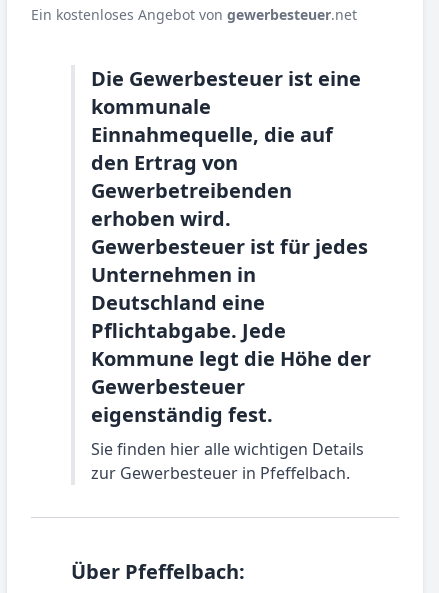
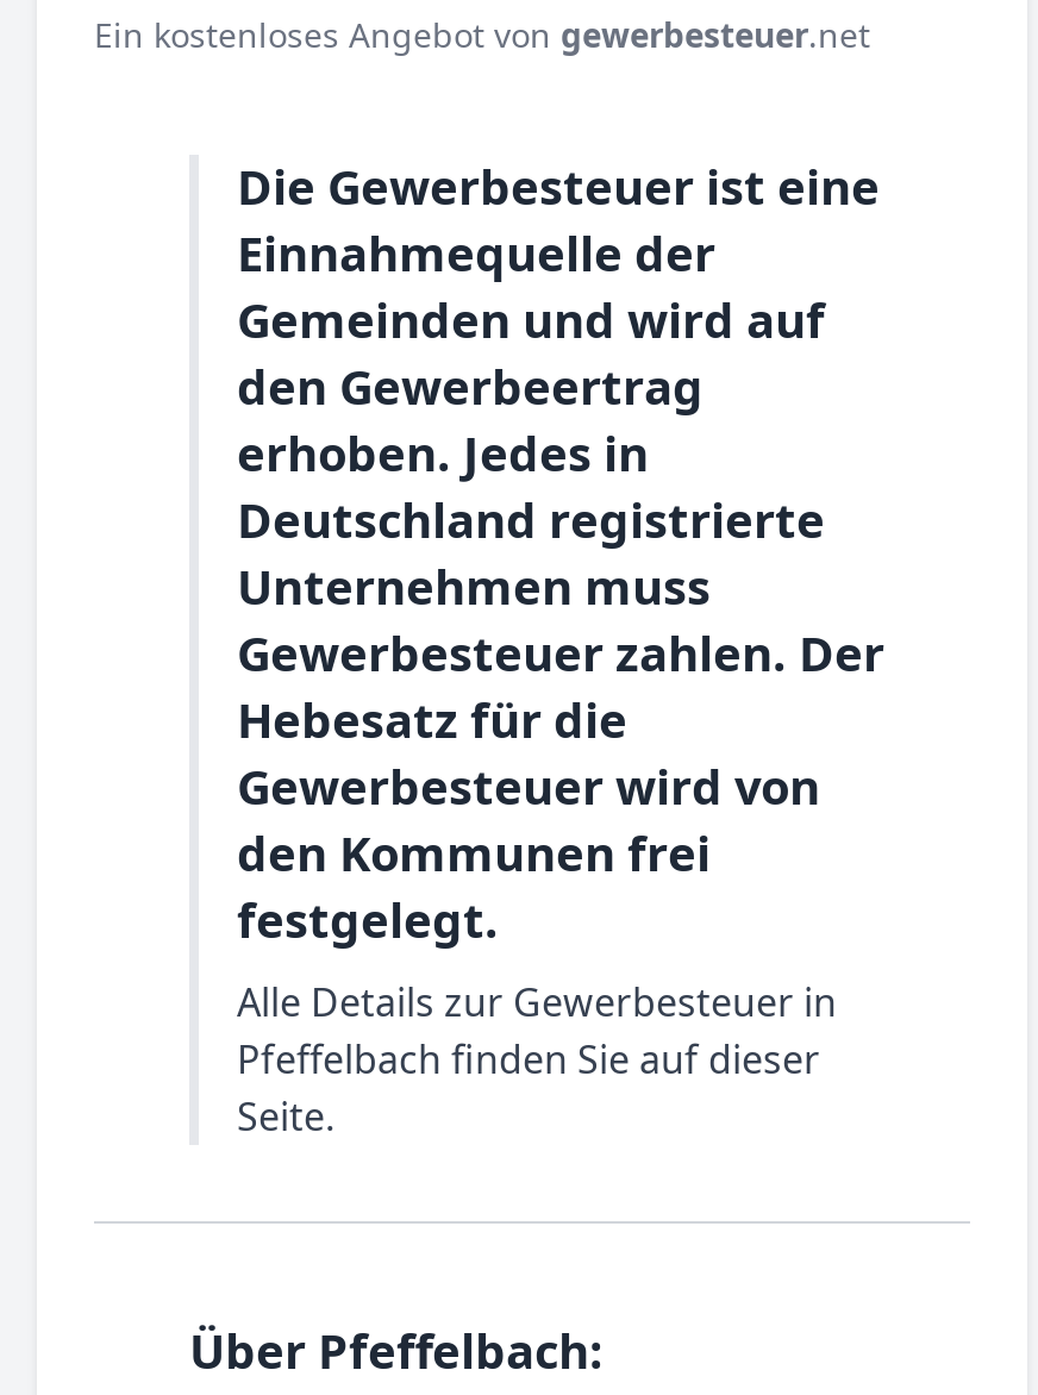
[91,93,371,484] kommunale | Einnahmequelle, die auf | den Ertrag von | Gewerbetreibenden | erhoben wird. | Gewerbesteuer ist für jedes | Unternehmen in | Deutschland eine | Pflichtabgabe. Jede | Kommune legt die Höhe der | Gewerbesteuer | eigenständig fest. | Sie finden hier alle wichtigen Details | zur Gewerbesteuer in Pfeffelbach. -> [237,221,884,1143] Einnahmequelle der | Gemeinden und wird auf | den Gewerbeertrag | erhoben. Jedes in | Deutschland registrierte | Unternehmen muss | Gewerbesteuer zahlen. Der | Hebesatz für die | Gewerbesteuer wird von | den Kommunen frei | festgelegt. | Alle Details zur Gewerbesteuer in | Pfeffelbach finden Sie auf dieser | Seite.

